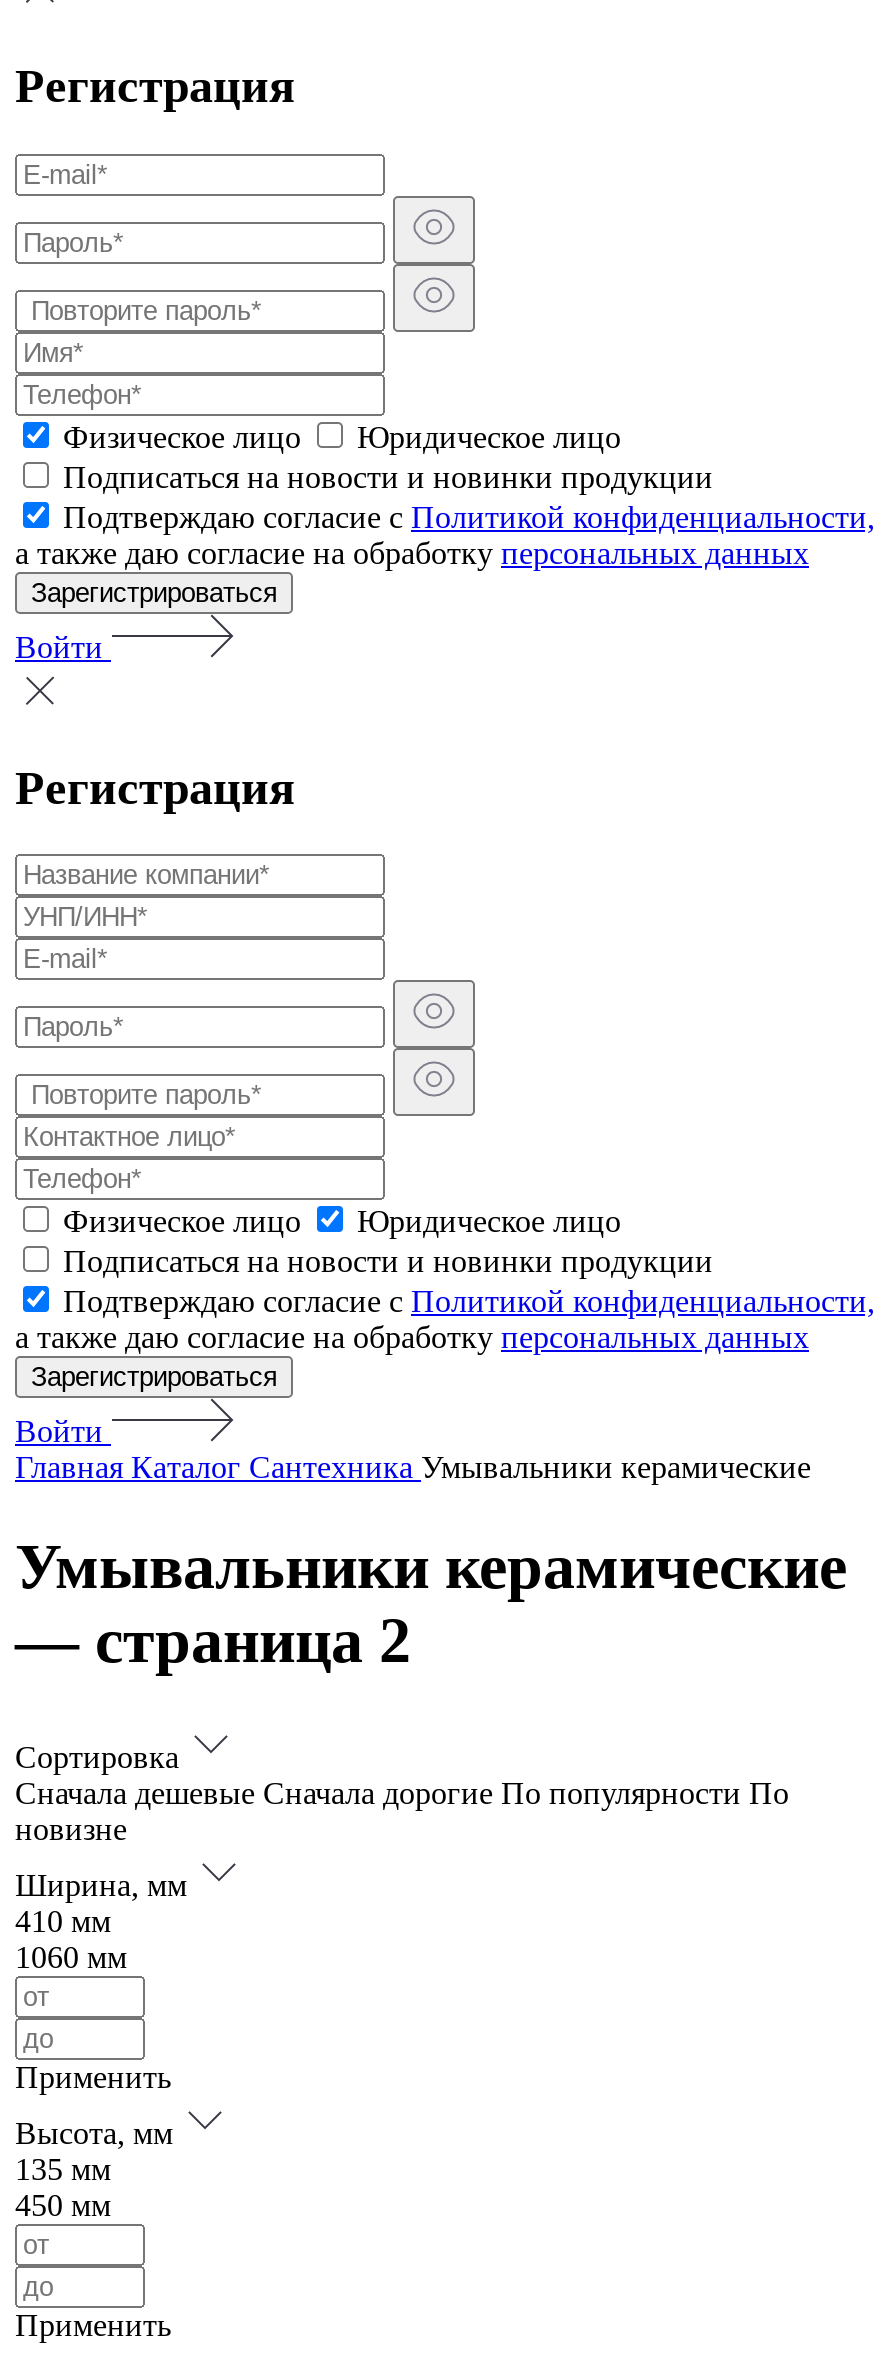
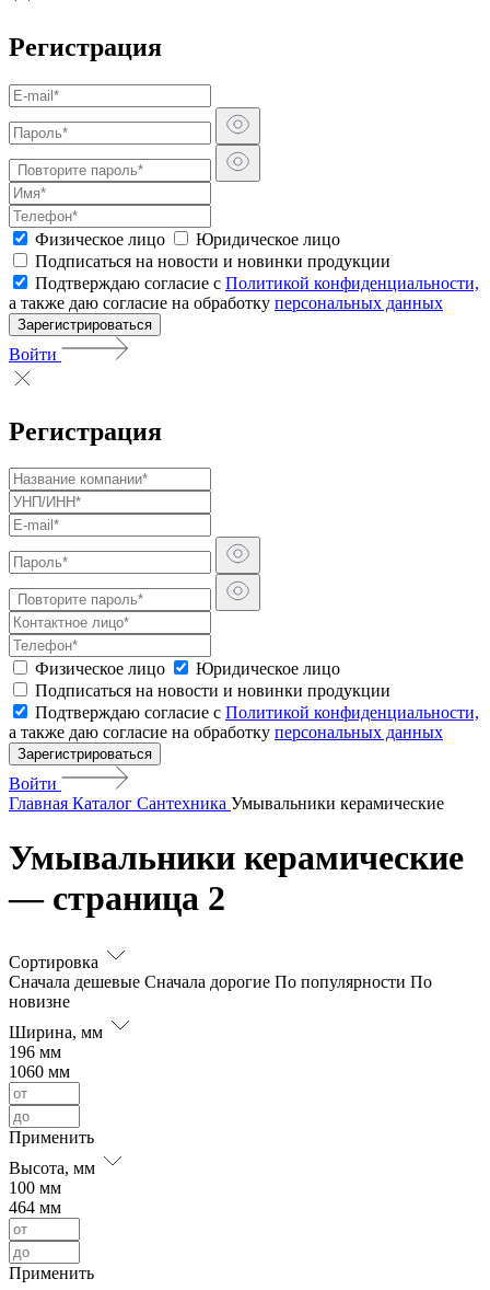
[15,1905,111,1939] 410 мм -> [9,1043,61,1061] 196 мм
[15,2153,111,2187] 135 мм -> [9,1179,61,1197] 100 мм
[15,2189,111,2223] 450 мм -> [9,1198,61,1217] 464 мм

